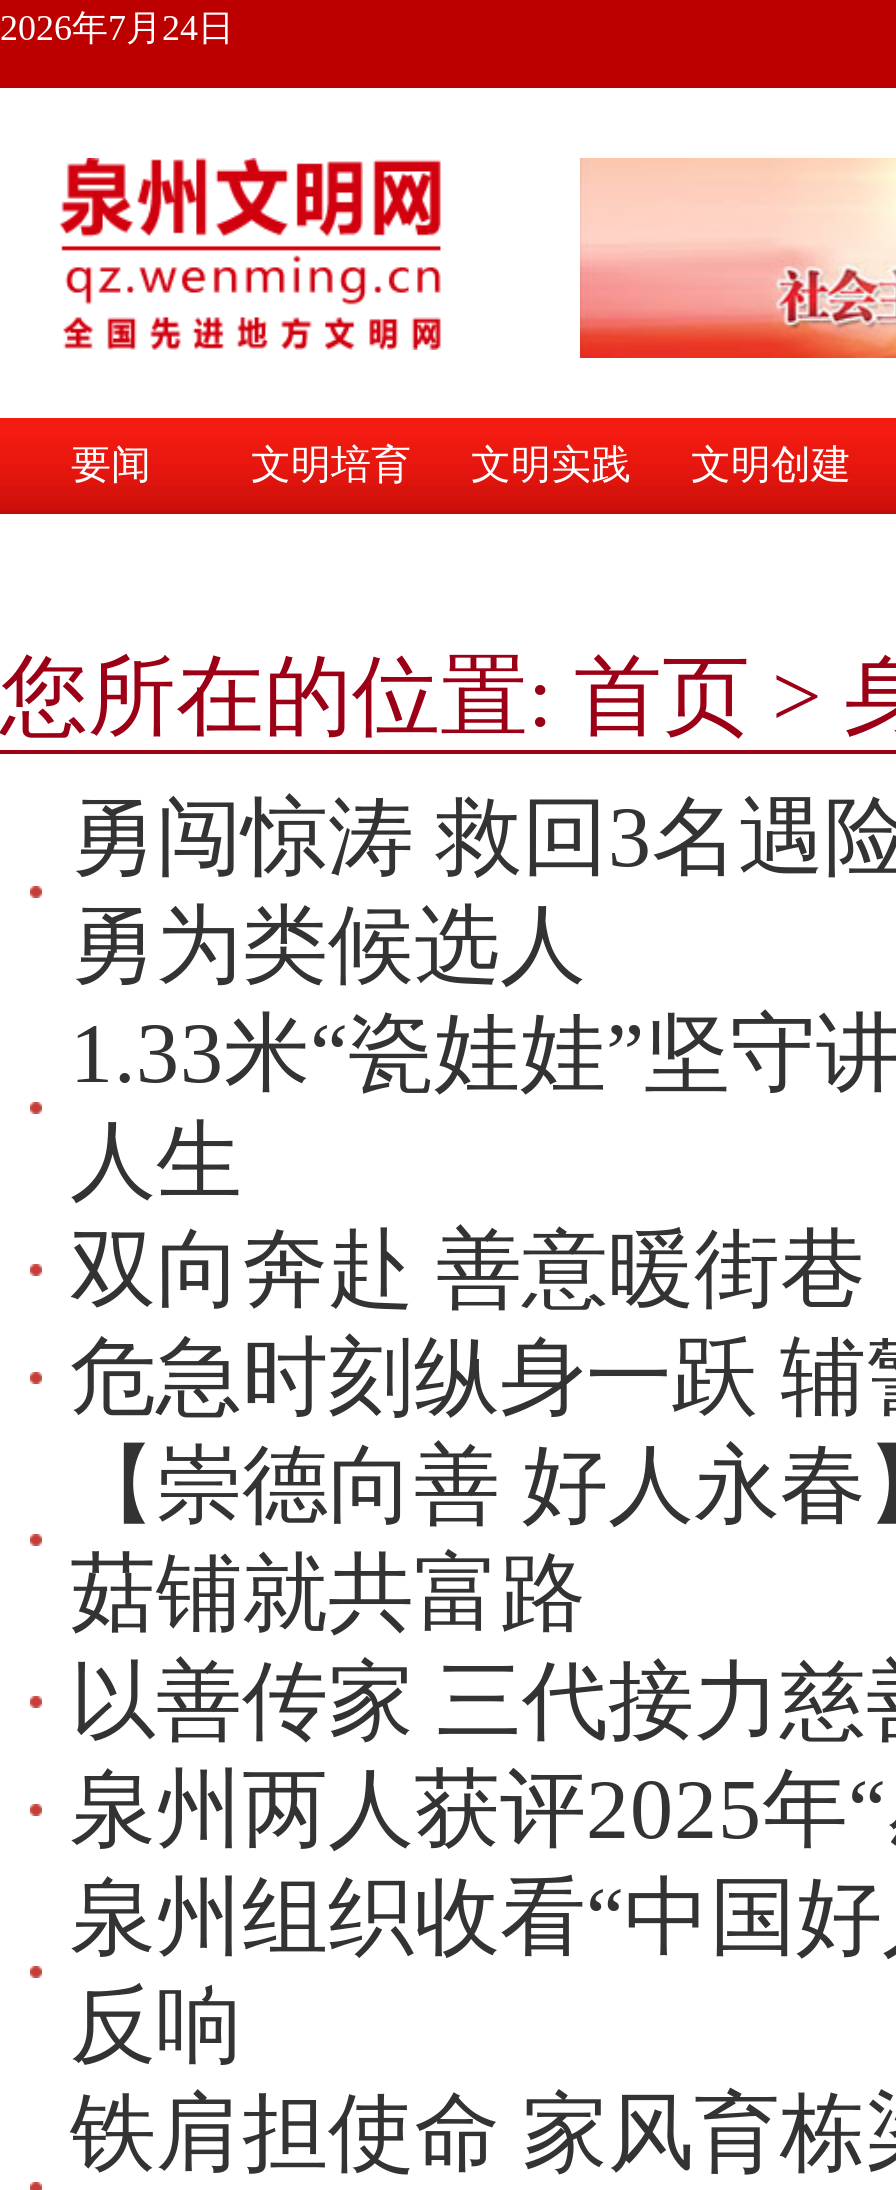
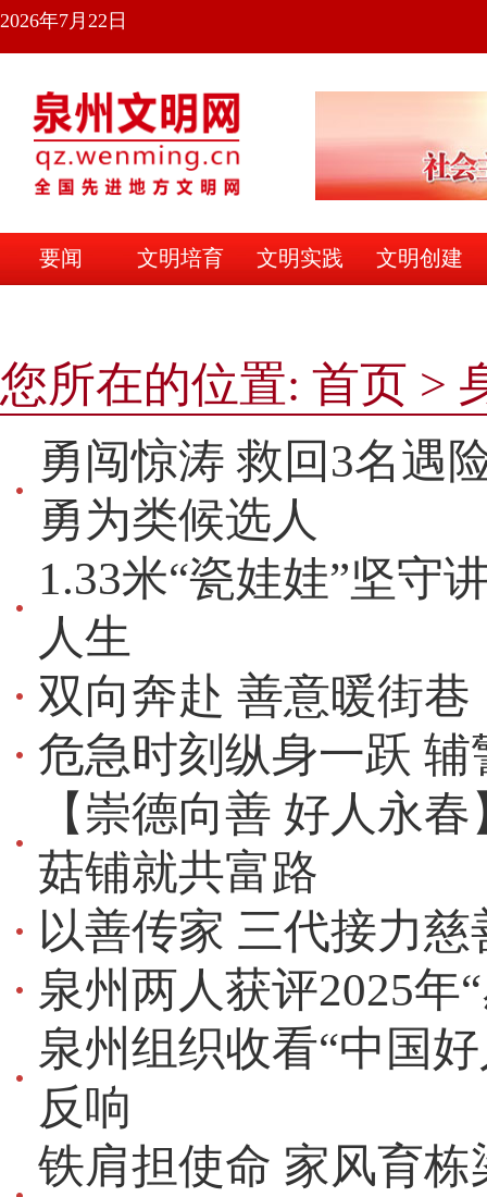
[0,8,234,48] 2026年7月24日 -> [0,10,127,32] 2026年7月22日

